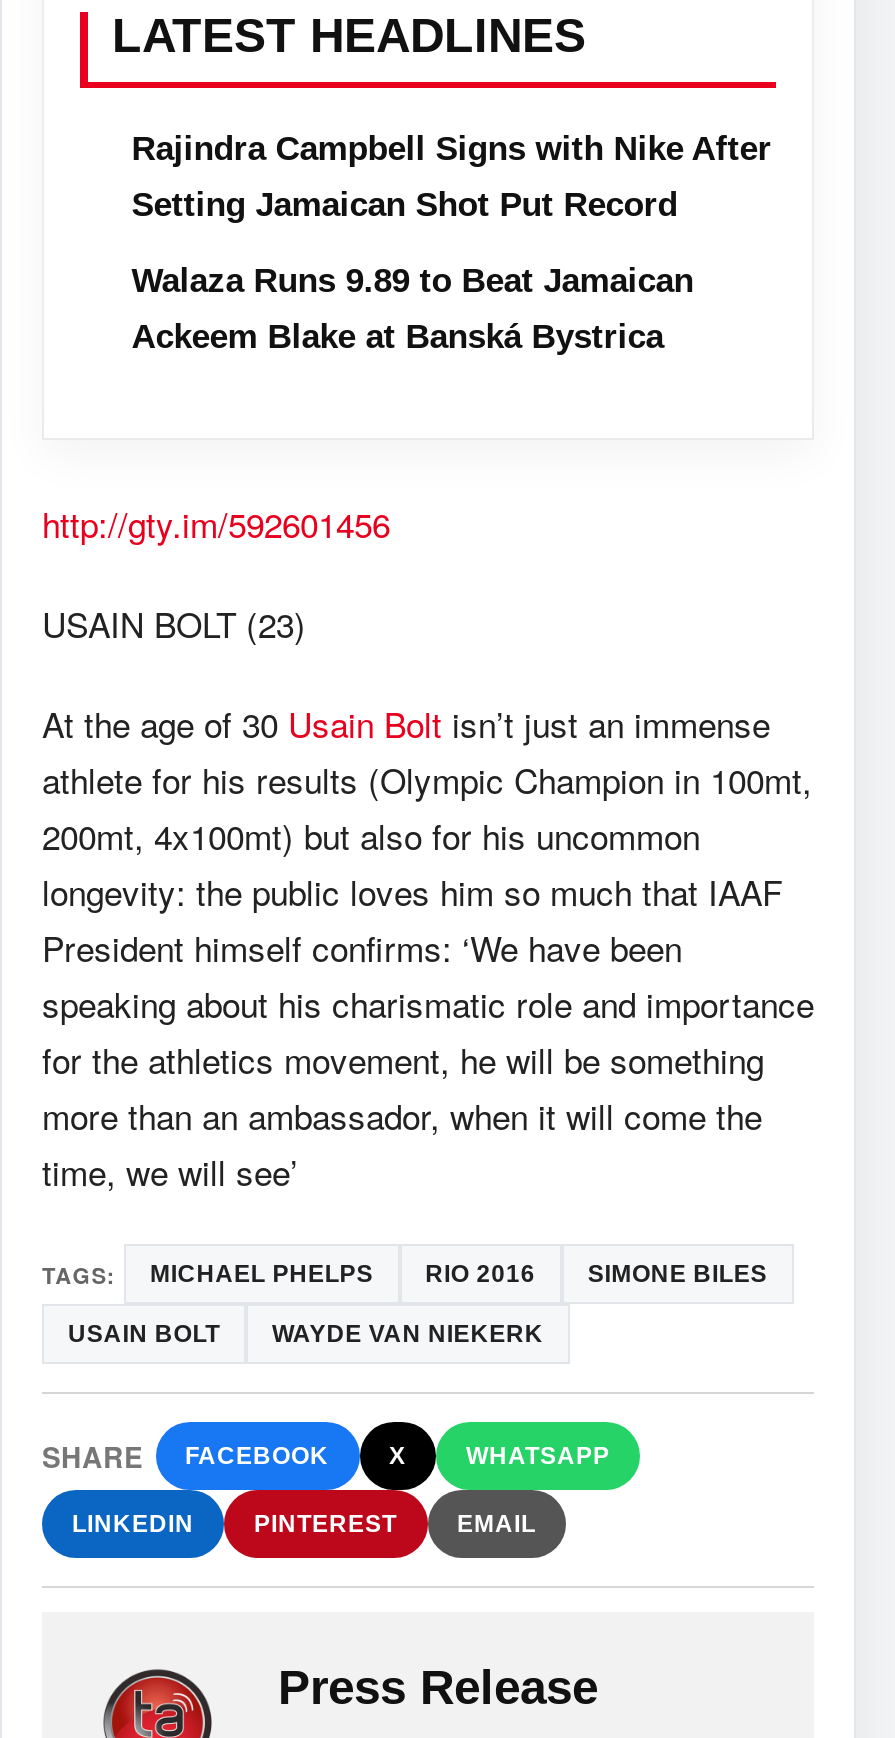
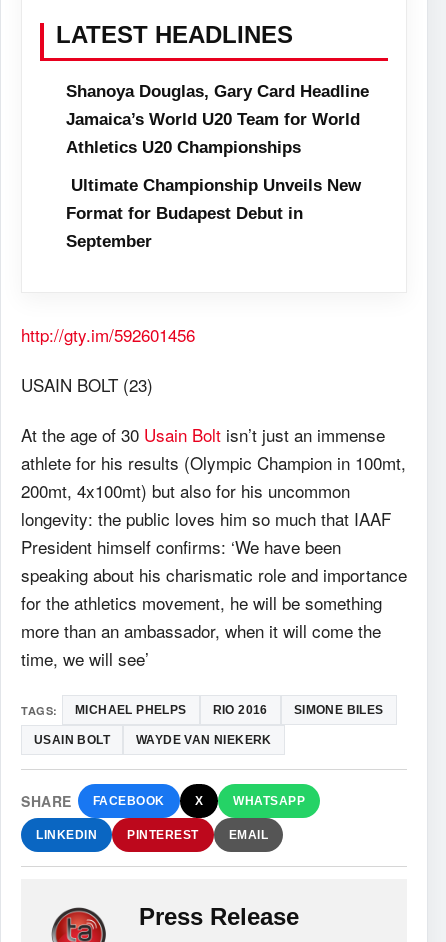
[132,130,772,356] Rajindra Campbell Signs with Nike After | Setting Jamaican Shot Put Record | Walaza Runs 9.89 to Beat Jamaican | Ackeem Blake at Banská Bystrica -> [66,82,369,251] Shanoya Douglas, Gary Card Headline | Jamaica’s World U20 Team for World | Athletics U20 Championships | Ultimate Championship Unveils New | Format for Budapest Debut in | September

